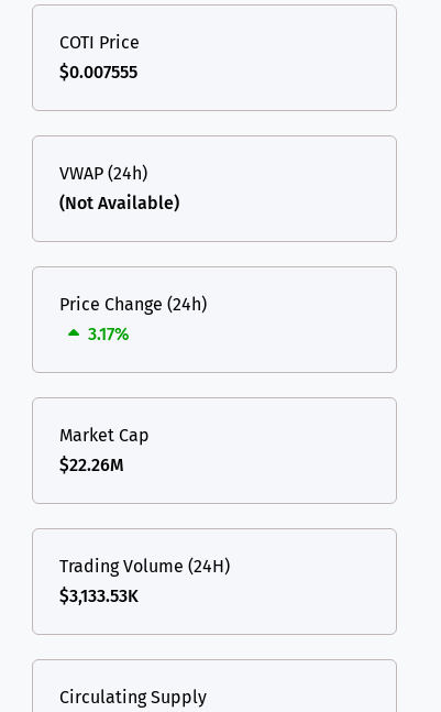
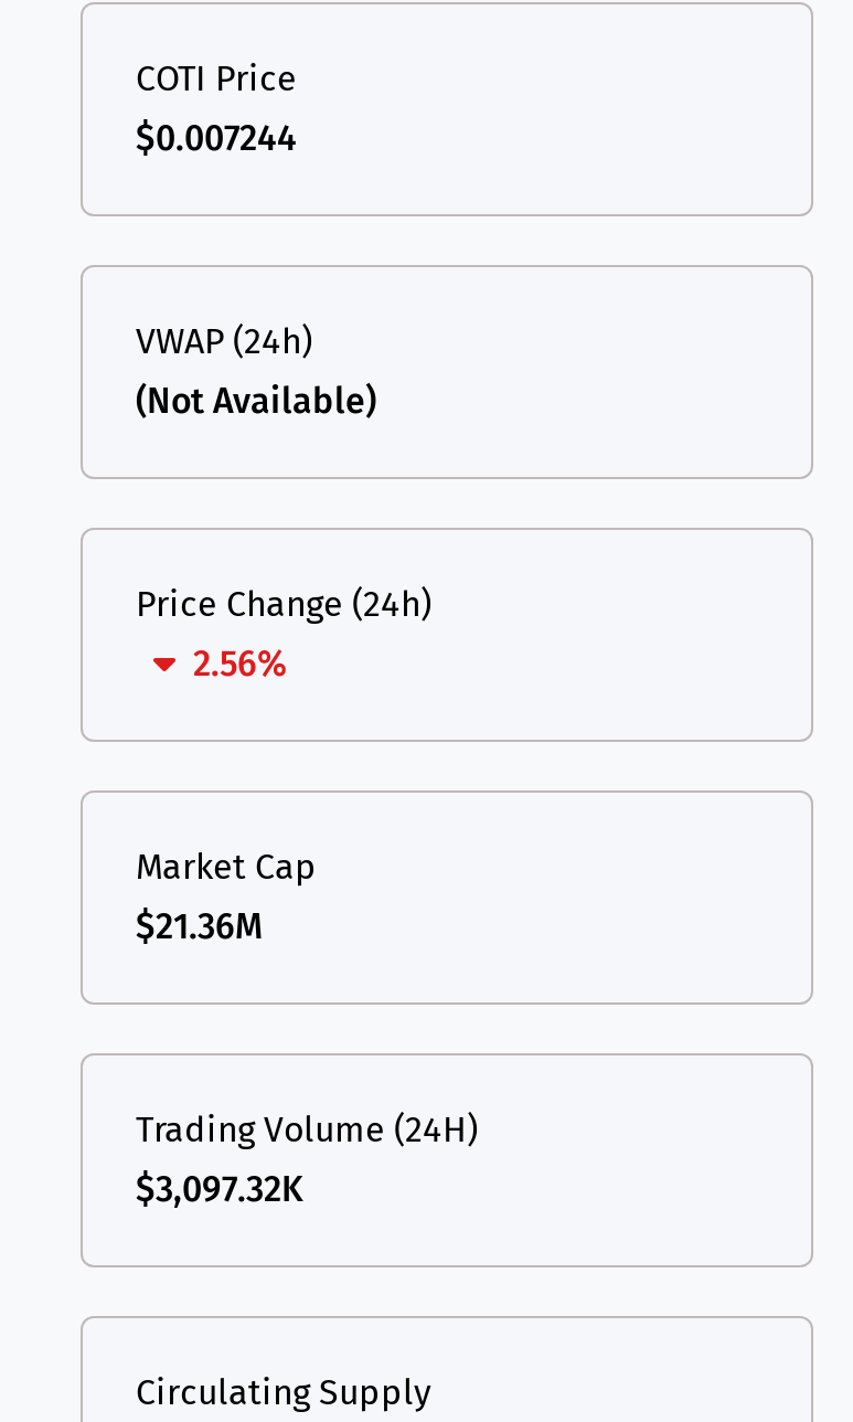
[59,61,137,82] $0.007555 -> [136,116,297,158] $0.007244
[88,323,130,344] 3.17% -> [193,642,288,684] 2.56%
[59,454,124,475] $22.26M -> [136,904,264,946] $21.36M
[59,585,139,606] $3,133.53K -> [136,1167,303,1209] $3,097.32K

